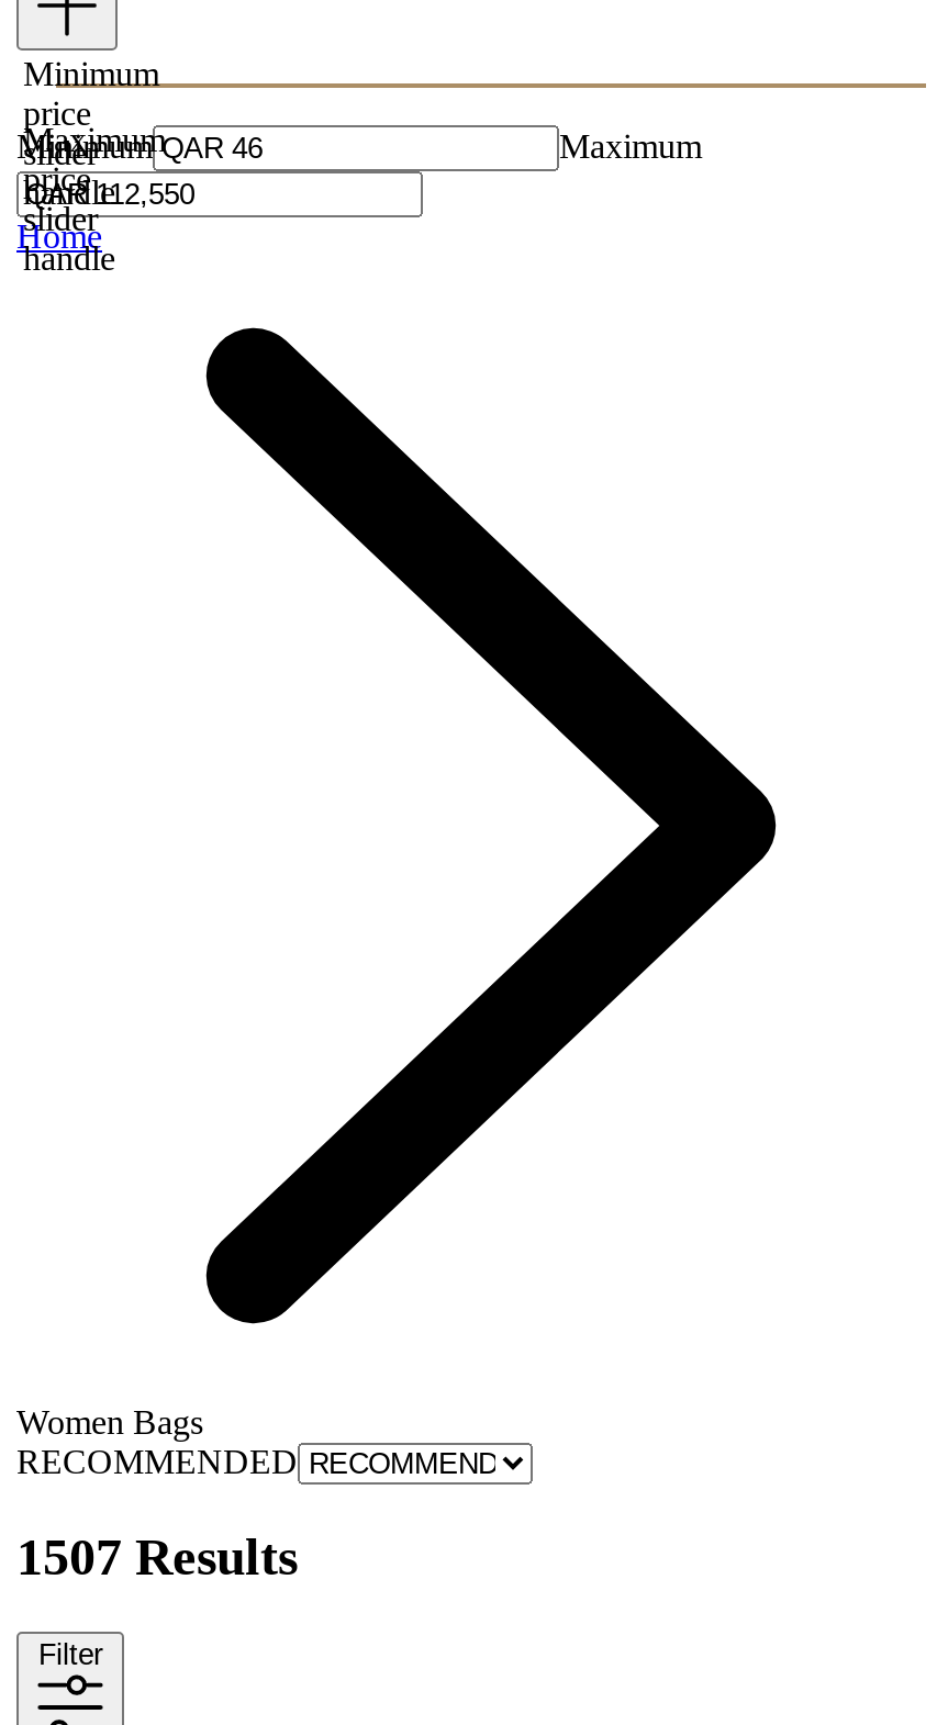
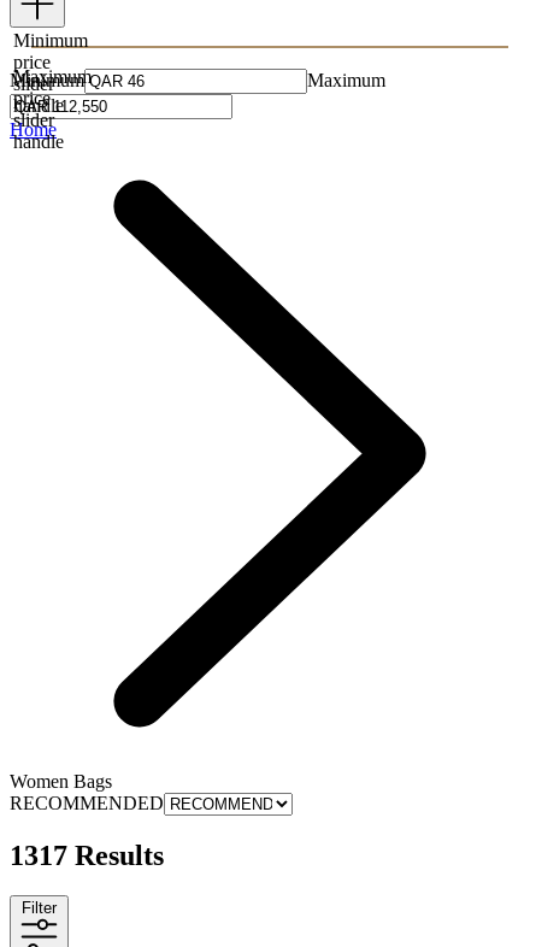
[16,1529,298,1586] 1507 Results -> [10,839,164,871] 1317 Results

